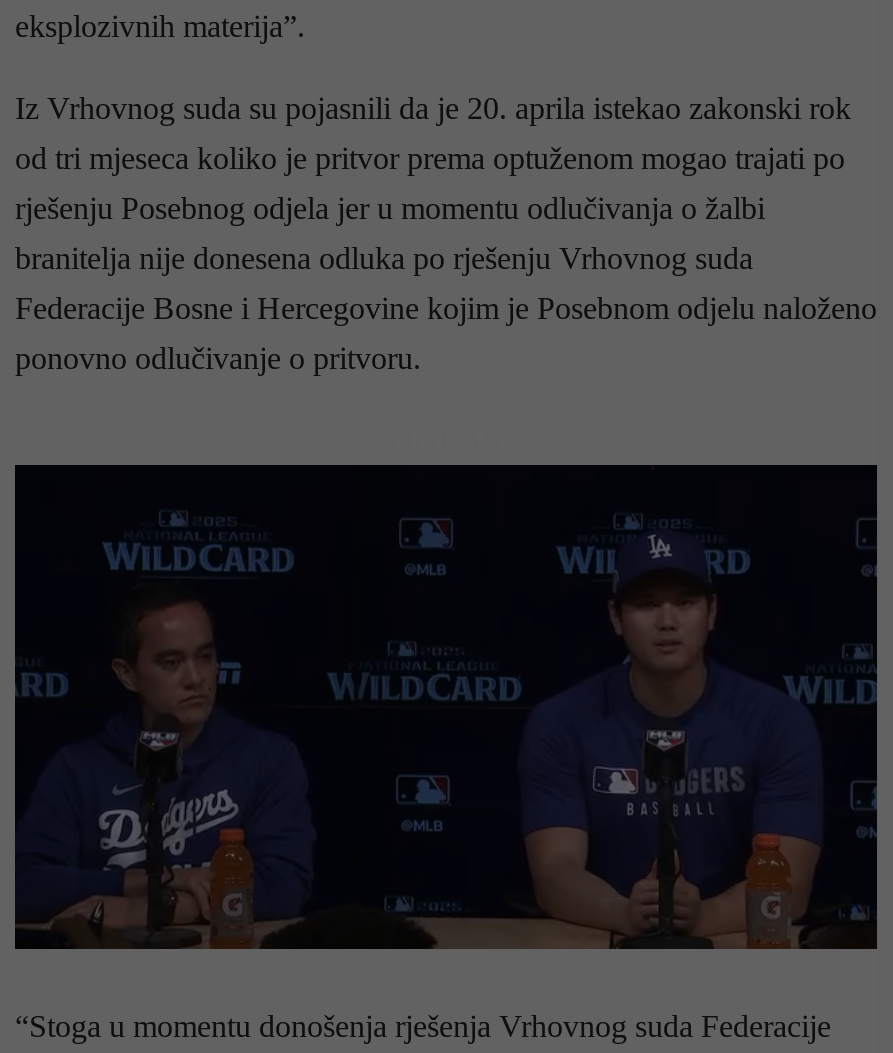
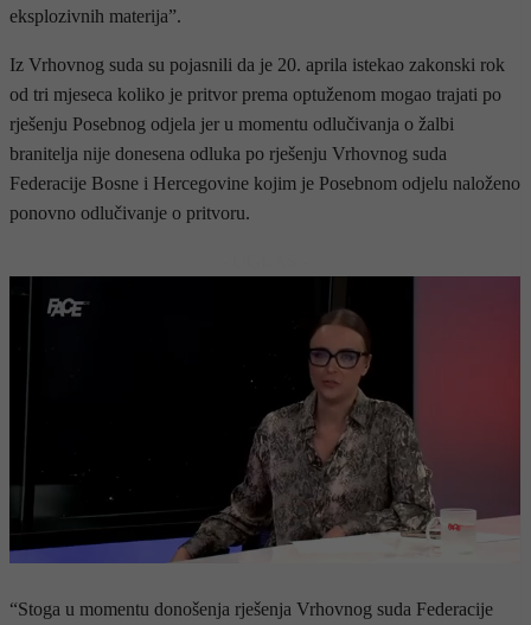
[13,463,879,951] [image] -> [8,275,522,563] [image]

